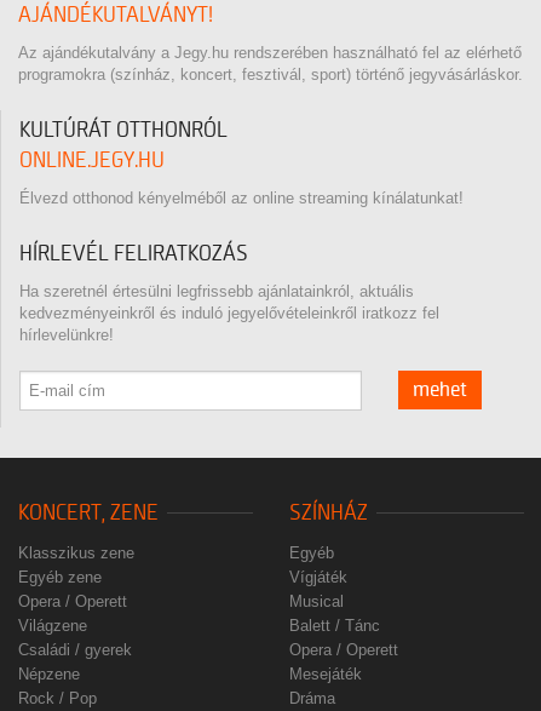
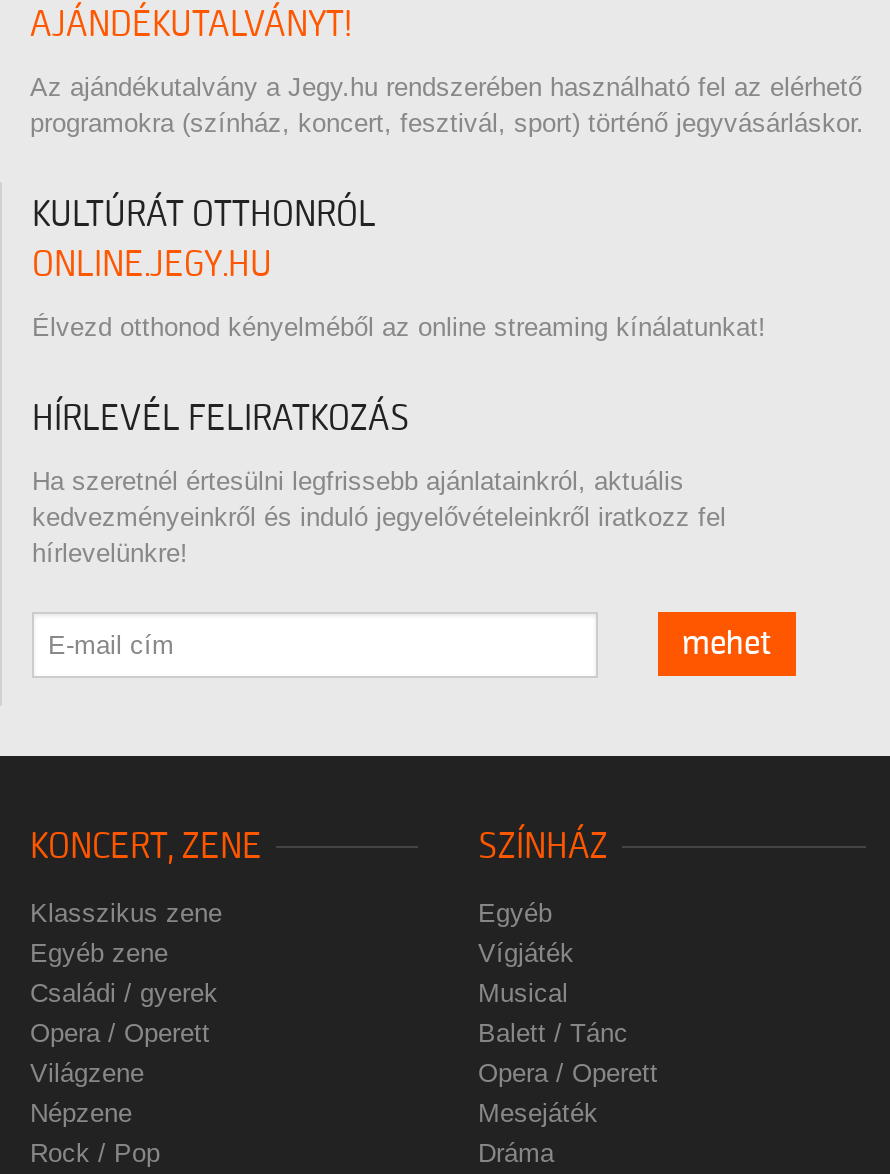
moved [18,592,127,635] -> [30,1018,210,1088]: Opera / Operett | Világzene
moved [18,641,132,659] -> [30,978,218,1008]: Családi / gyerek

